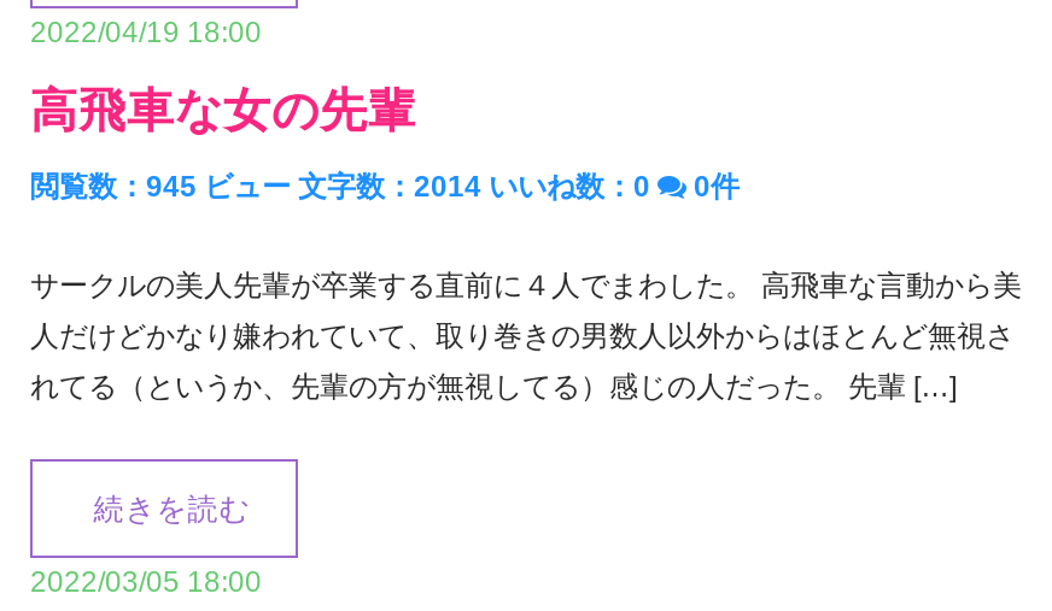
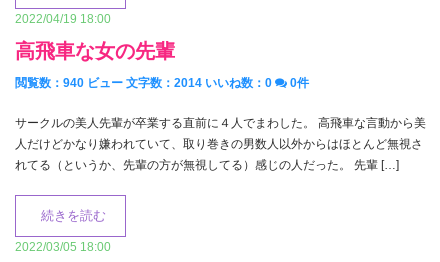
[30,171,650,205] 閲覧数：945 ビュー 文字数：2014 いいね数：0 -> [15,75,272,89] 閲覧数：940 ビュー 文字数：2014 いいね数：0

